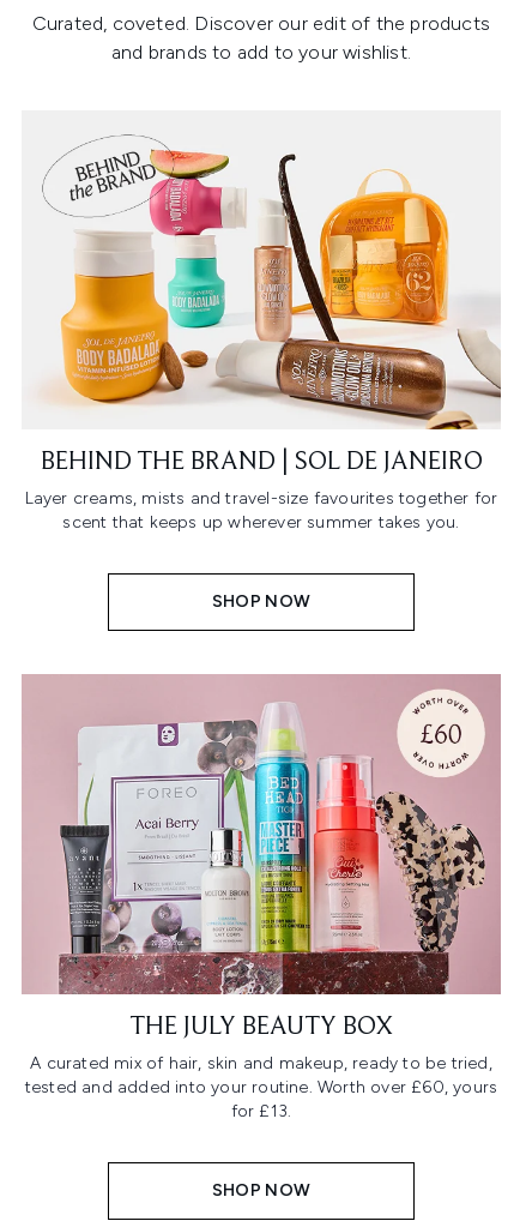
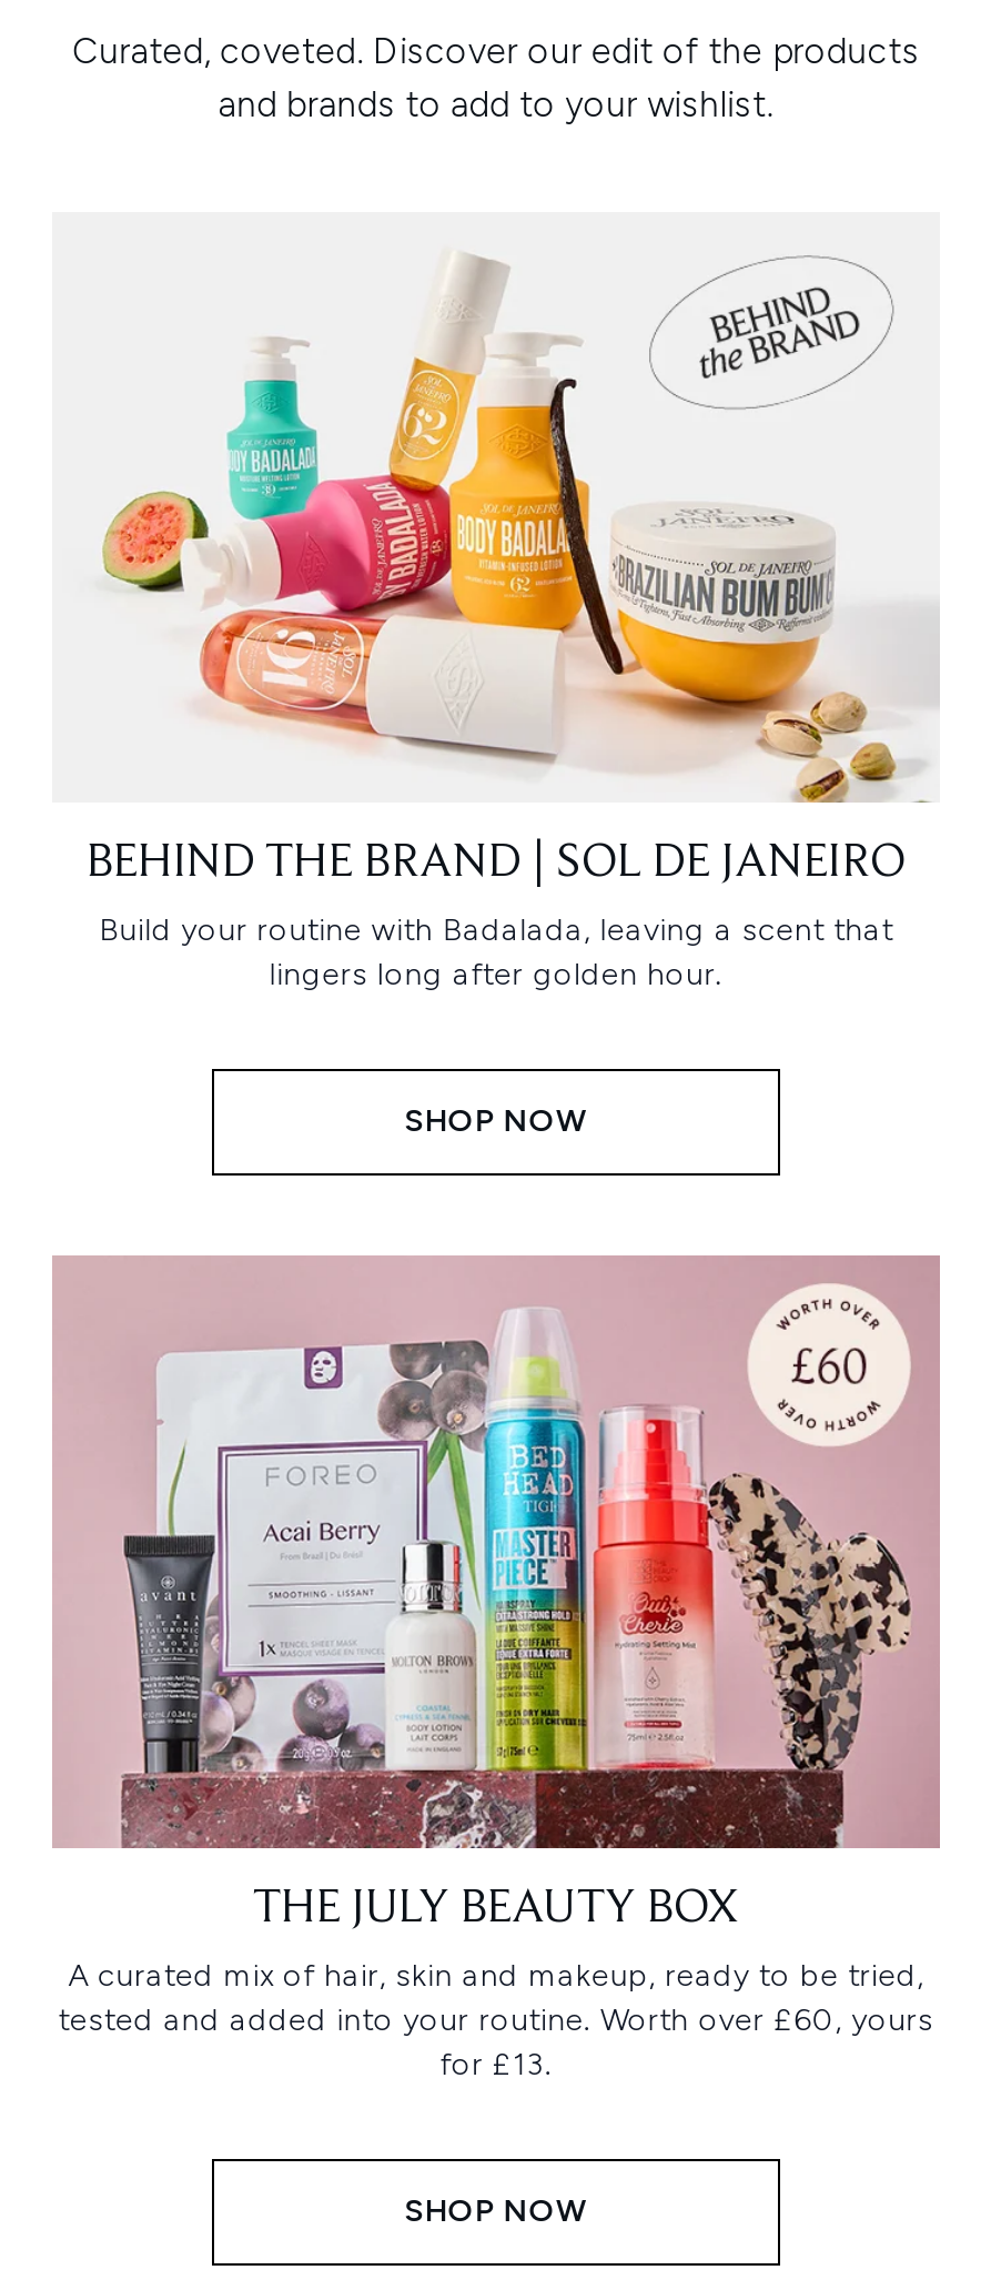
[42,134,502,431] [image] -> [101,254,940,805] [image]
[25,488,498,533] Layer creams, mists and travel-size favourites together for | scent that keeps up wherever summer takes you. -> [99,912,893,994] Build your routine with Badalada, leaving a scent that | lingers long after golden hour.

